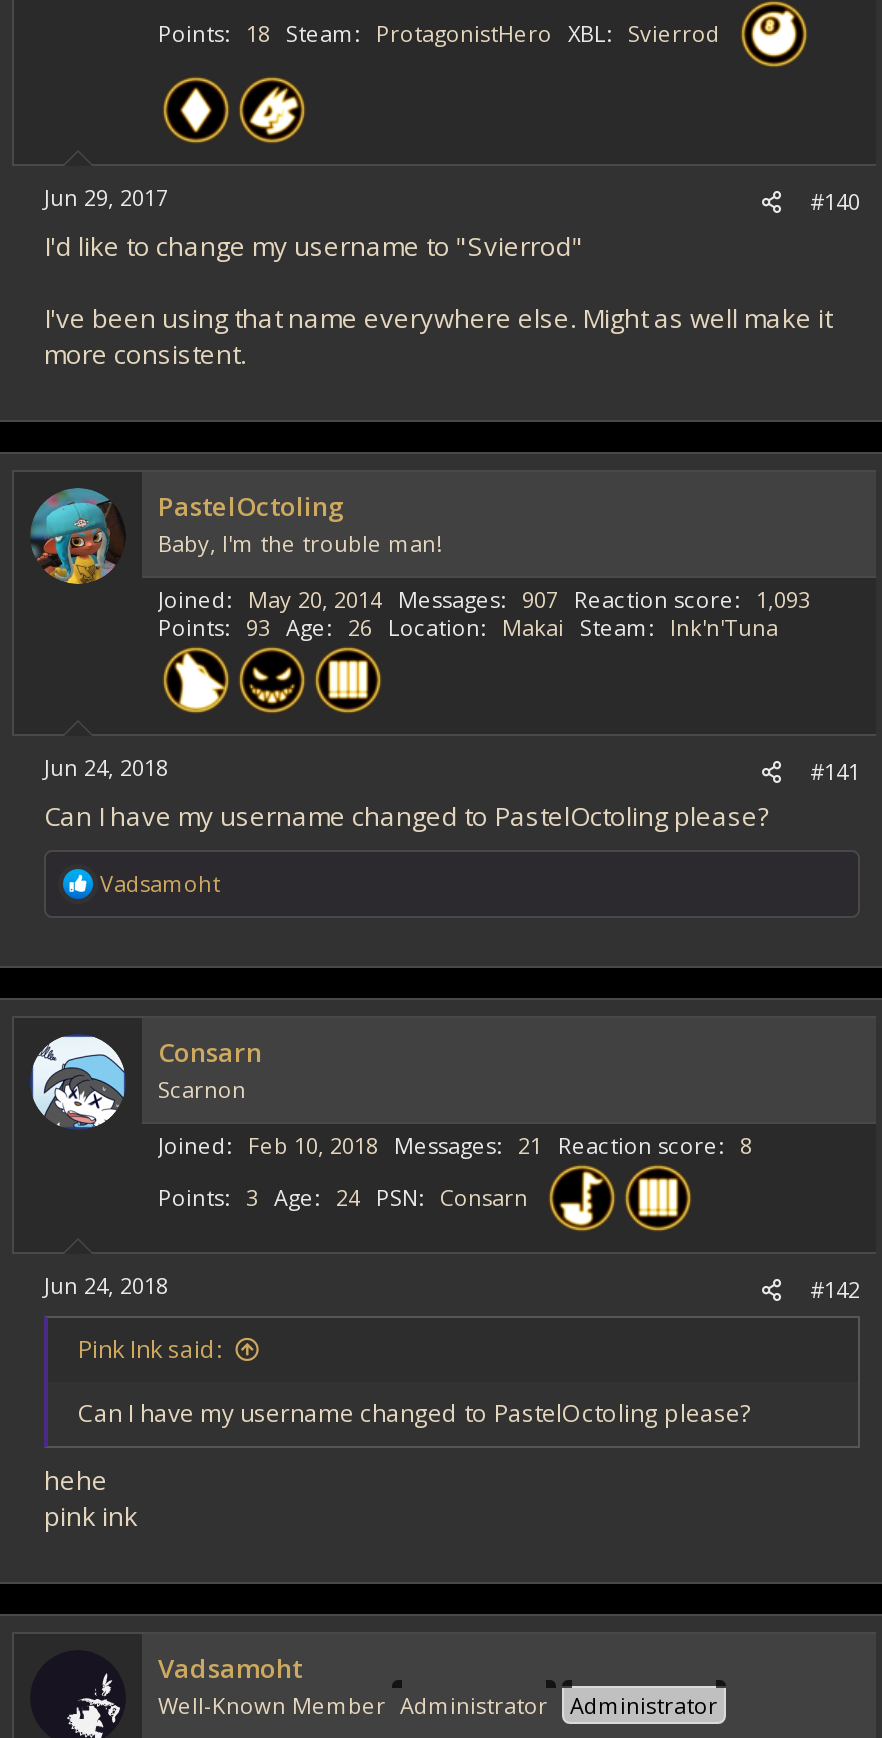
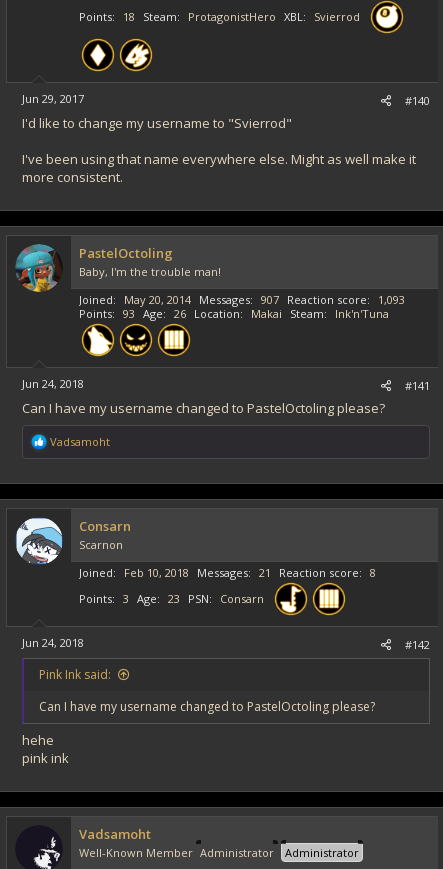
[158,1182,528,1212] Points 3 Age 24 PSN Consarn -> [79,591,264,606] Points 3 Age 23 PSN Consarn

